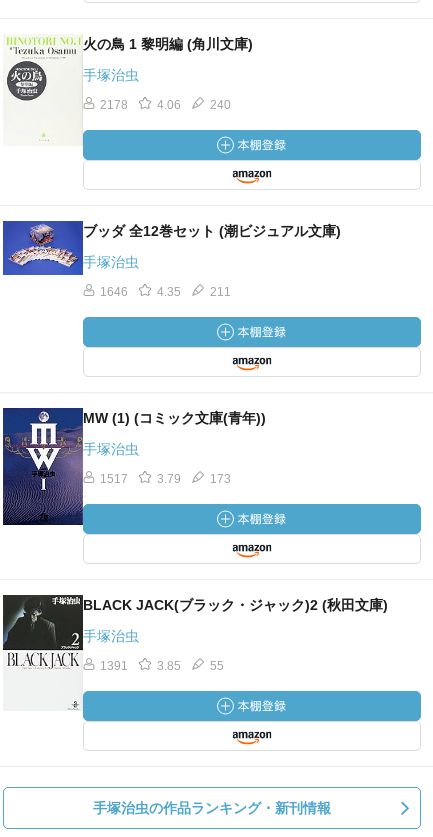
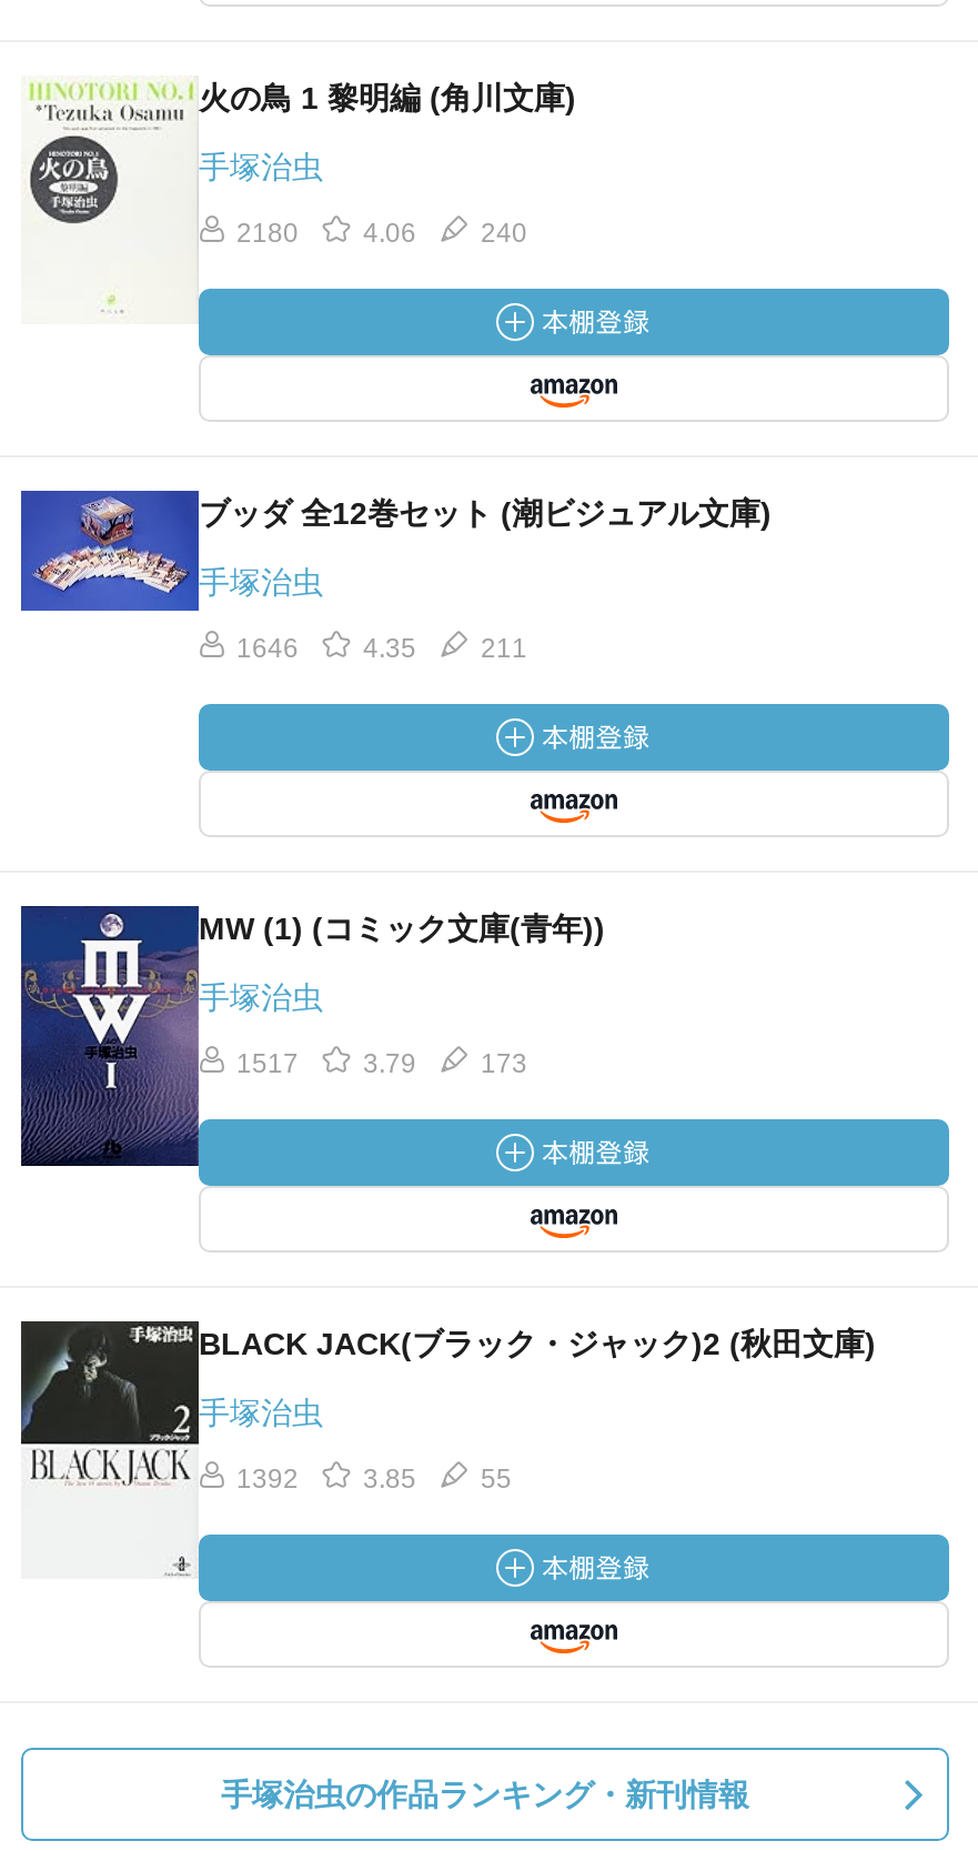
[100,98,128,112] 2178 -> [236,218,299,249] 2180
[100,659,128,673] 1391 -> [236,1463,299,1495] 1392

